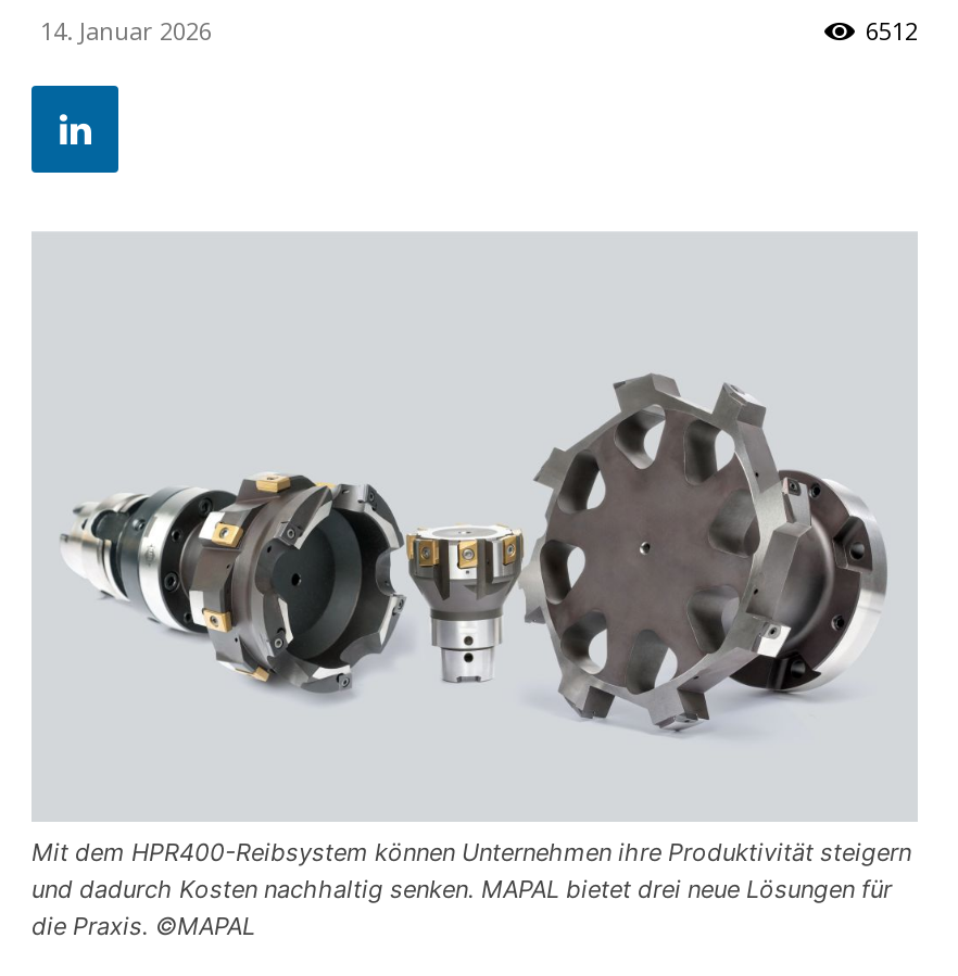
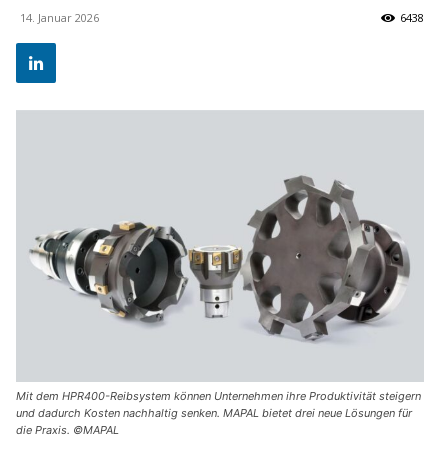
[866,14,918,47] 6512 -> [400,10,424,25] 6438

